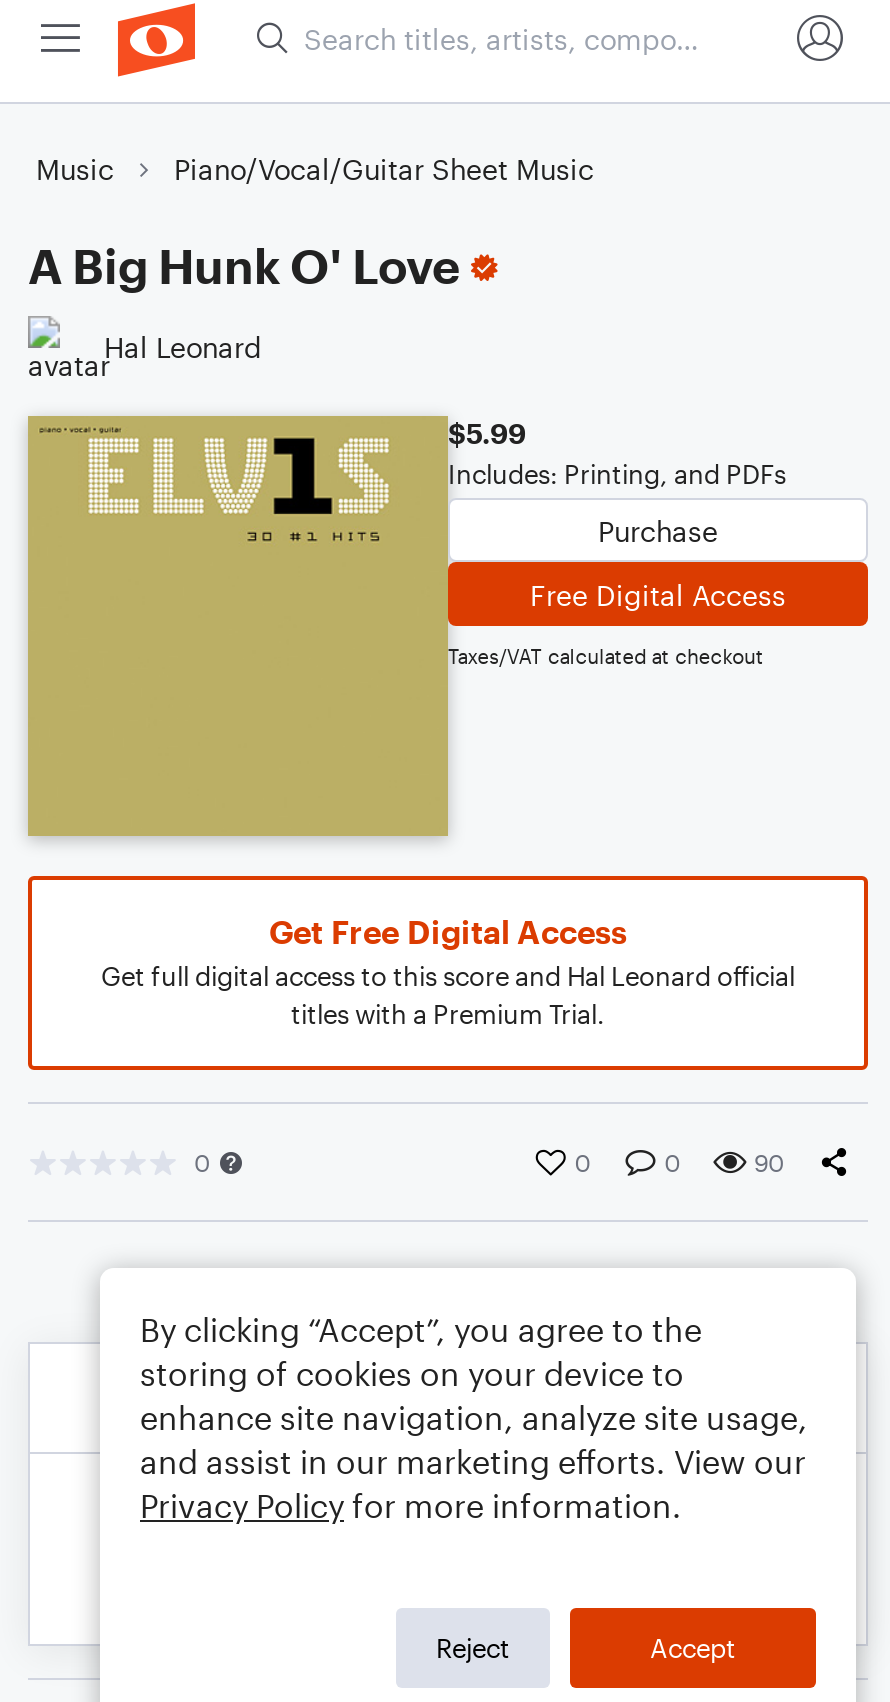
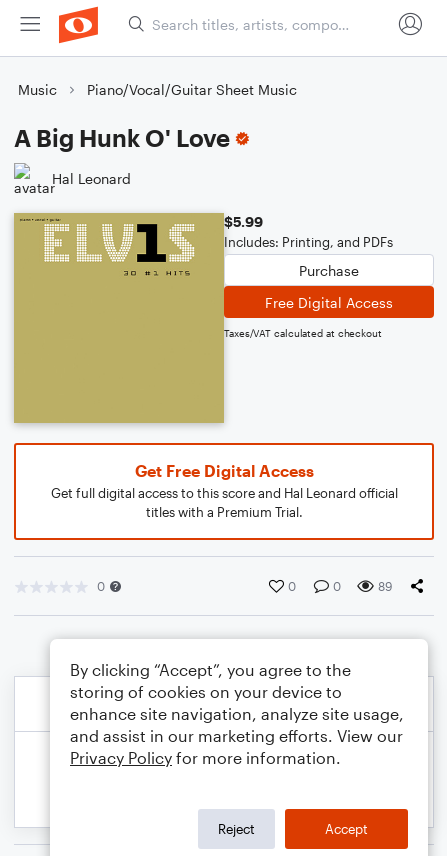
[754,1147,784,1175] 90 -> [378,578,392,592] 89

